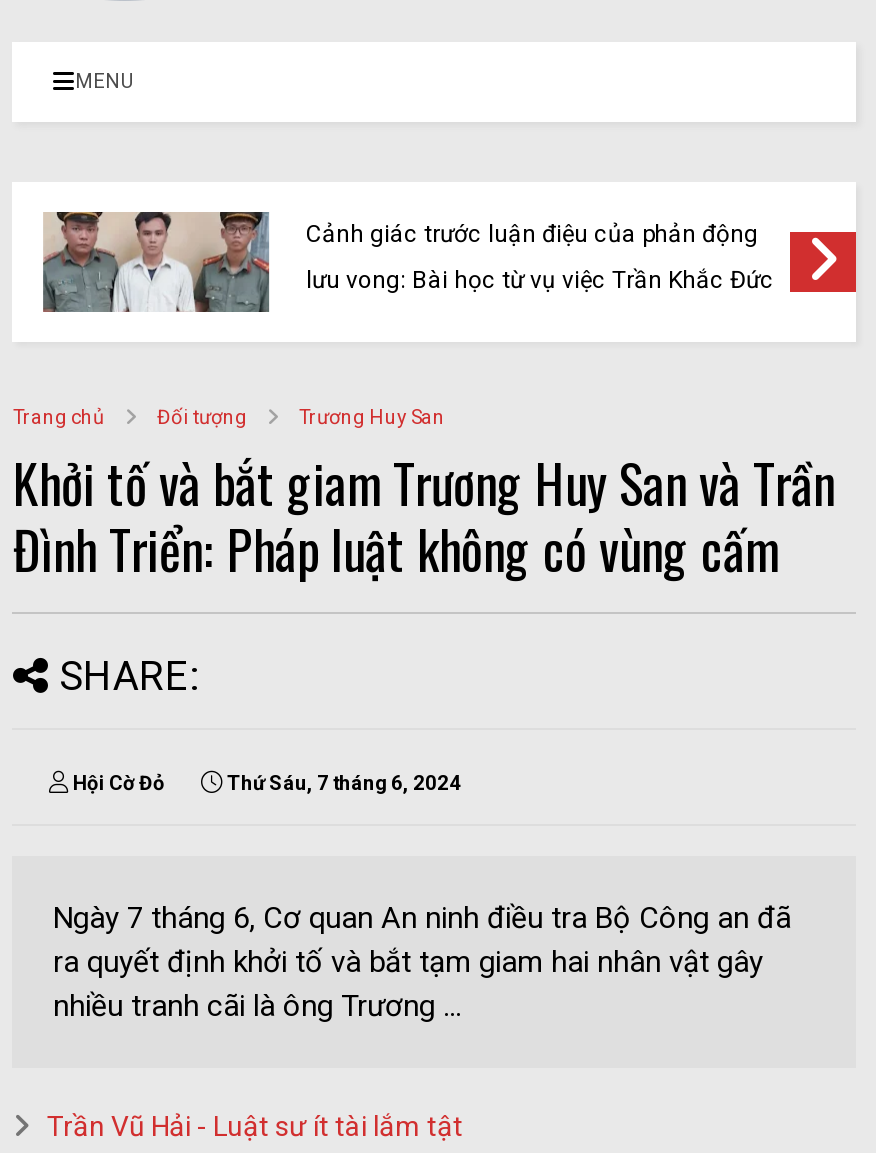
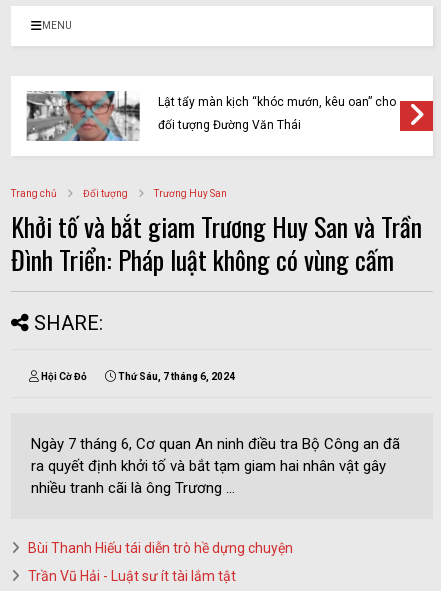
[44,210,758,314] [image] | Cảnh giác trước luận điệu của phản động -> [26,90,396,142] [image] | Lật tẩy màn kịch “khóc mướn, kêu oan” cho
[306,266,774,294] lưu vong: Bài học từ vụ việc Trần Khắc Đức -> [158,118,301,132] đối tượng Đường Văn Thái
none -> [28,540,293,556] Bùi Thanh Hiếu tái diễn trò hề dựng chuyện

